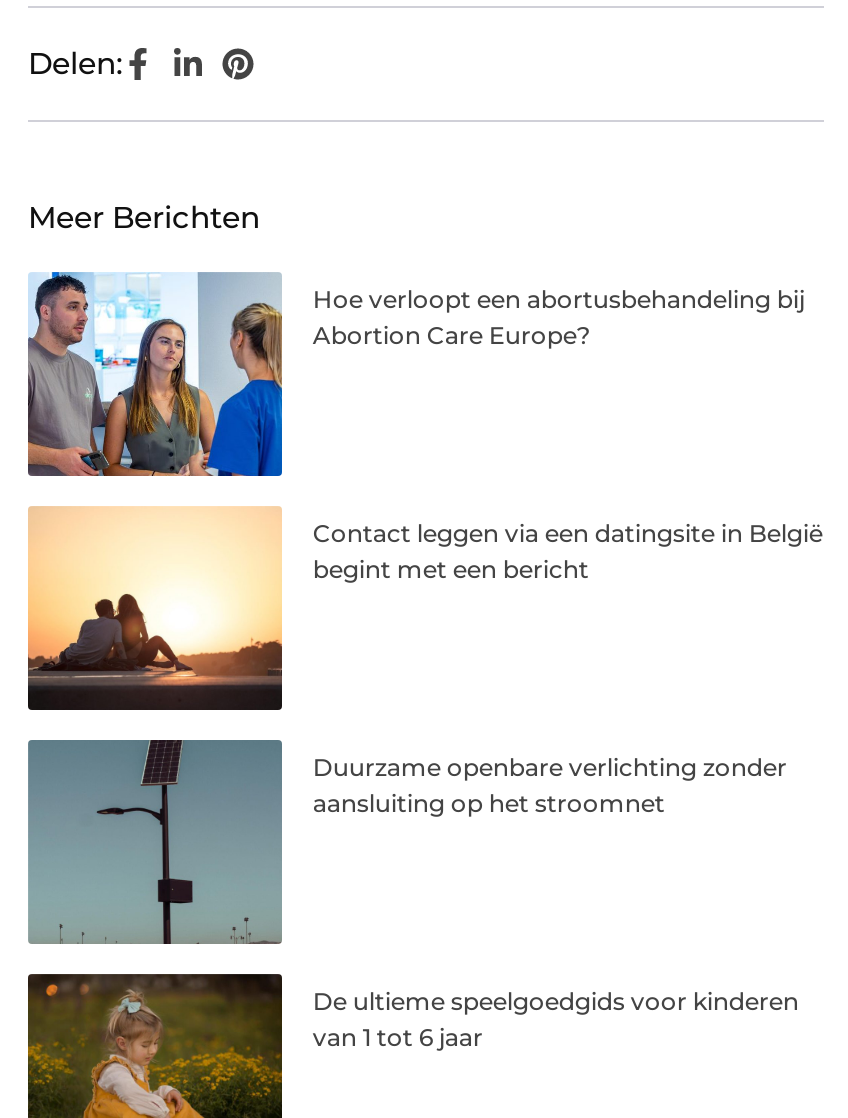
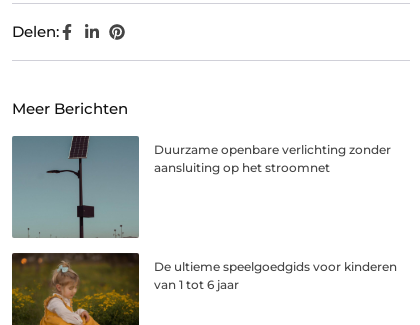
[26,272,805,478] [image] | Hoe verloopt een abortusbehandeling bij | Abortion Care Europe? -> none
[26,506,823,712] [image] | Contact leggen via een datingsite in België | begint met een bericht -> none

